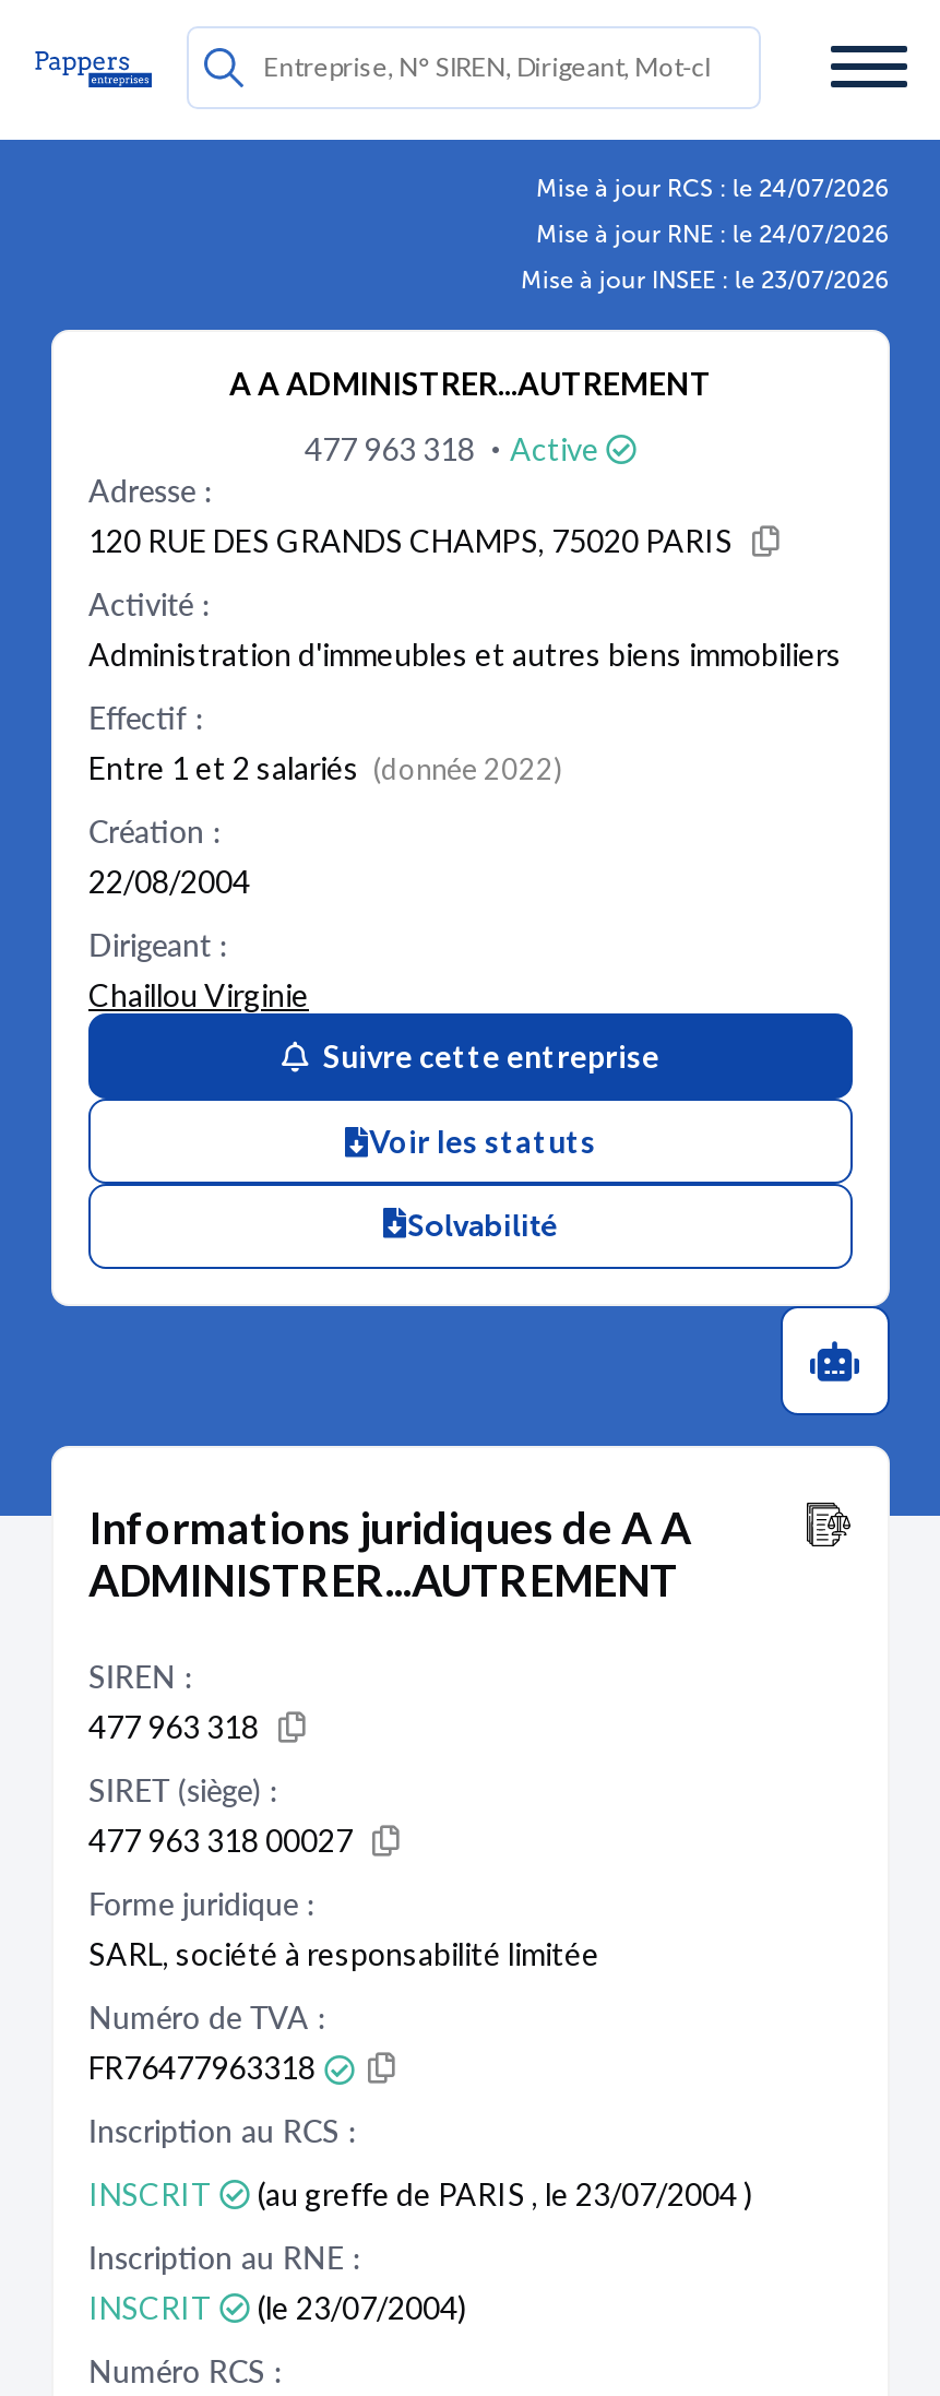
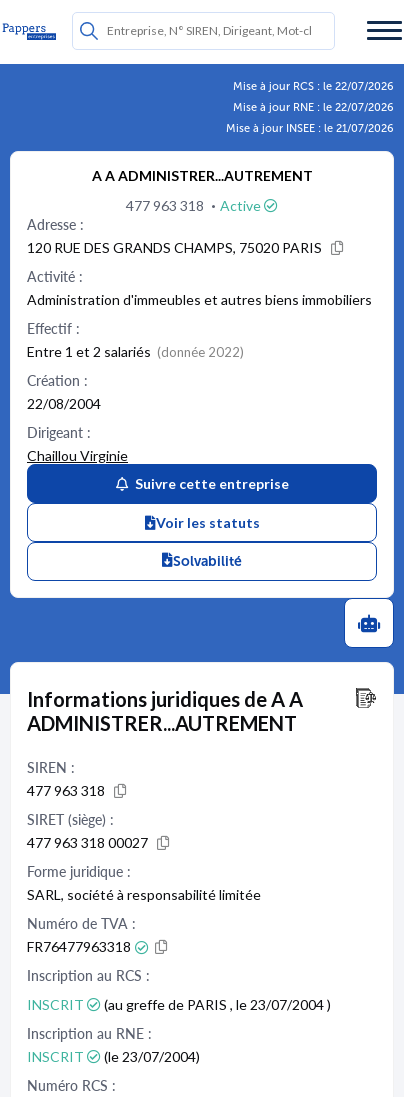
[536,175,890,203] Mise à jour RCS : le 24/07/2026 -> [233,80,394,93] Mise à jour RCS : le 22/07/2026
[536,221,890,249] Mise à jour RNE : le 24/07/2026 -> [233,101,394,114] Mise à jour RNE : le 22/07/2026
[521,266,890,295] Mise à jour INSEE : le 23/07/2026 -> [226,122,394,135] Mise à jour INSEE : le 21/07/2026

